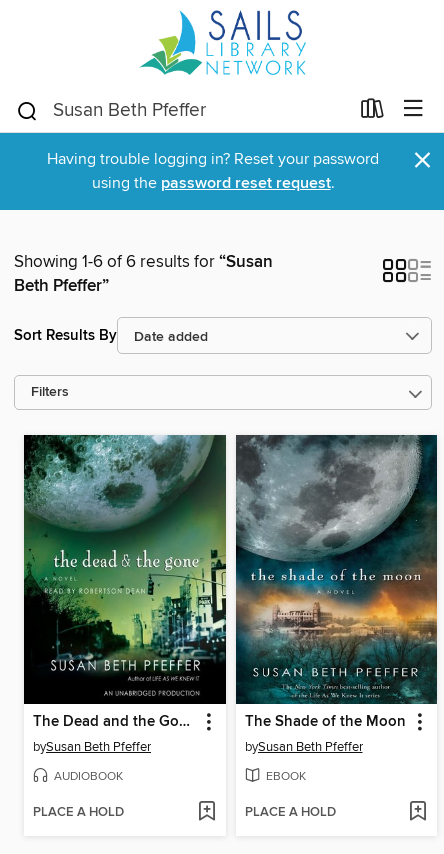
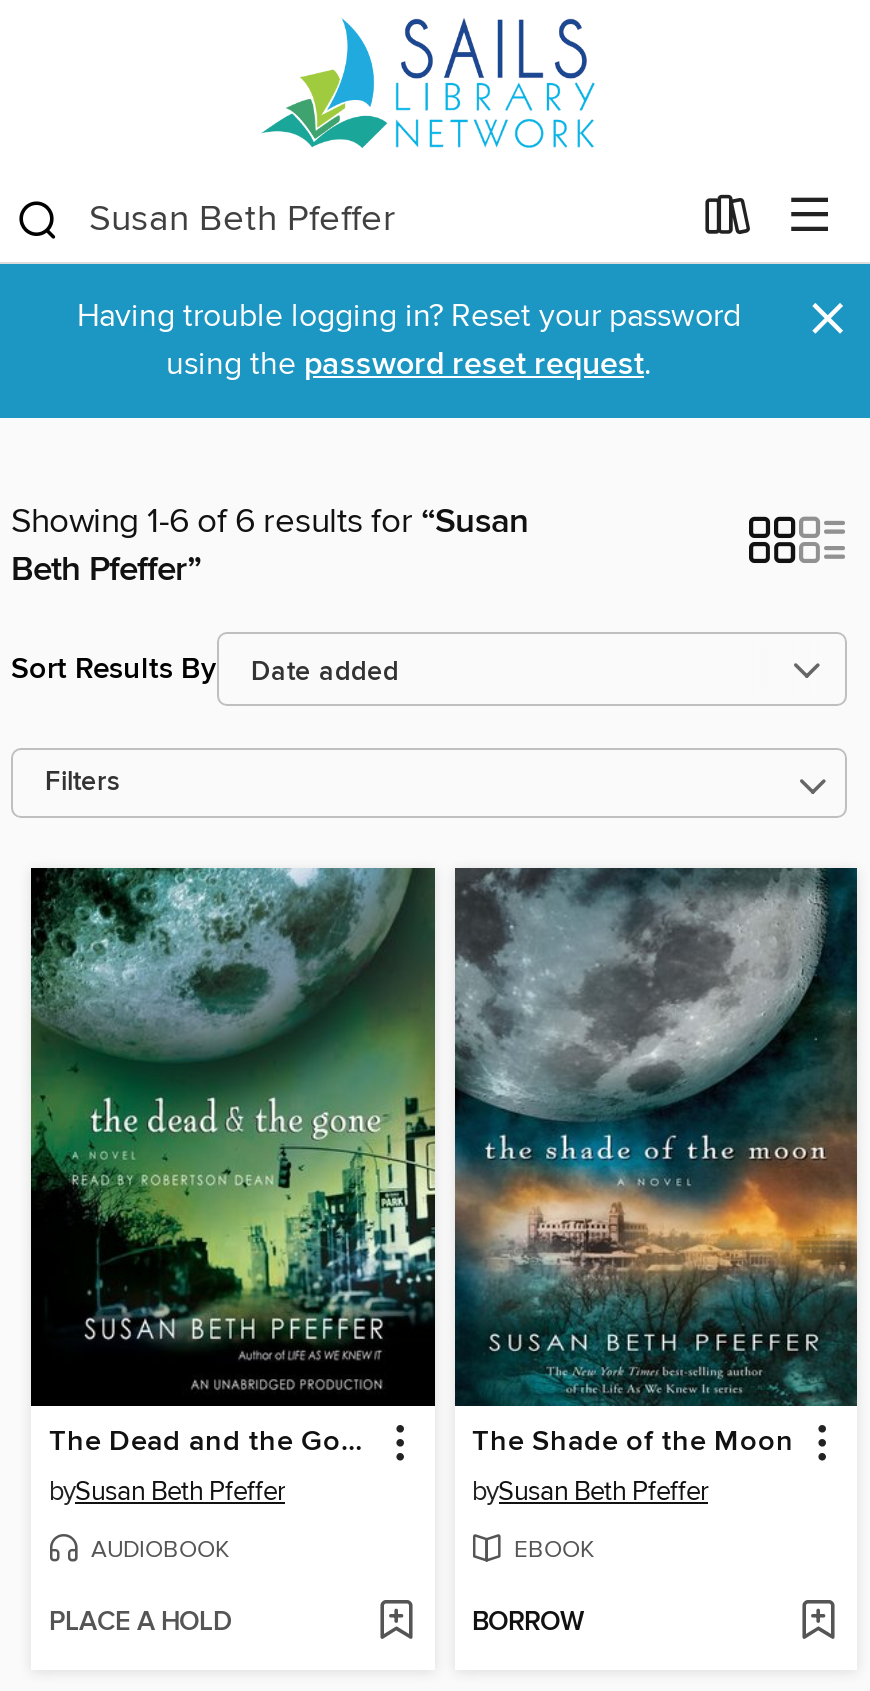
[244,804,335,821] PLACE A HOLD -> [472,1607,584,1641] BORROW

